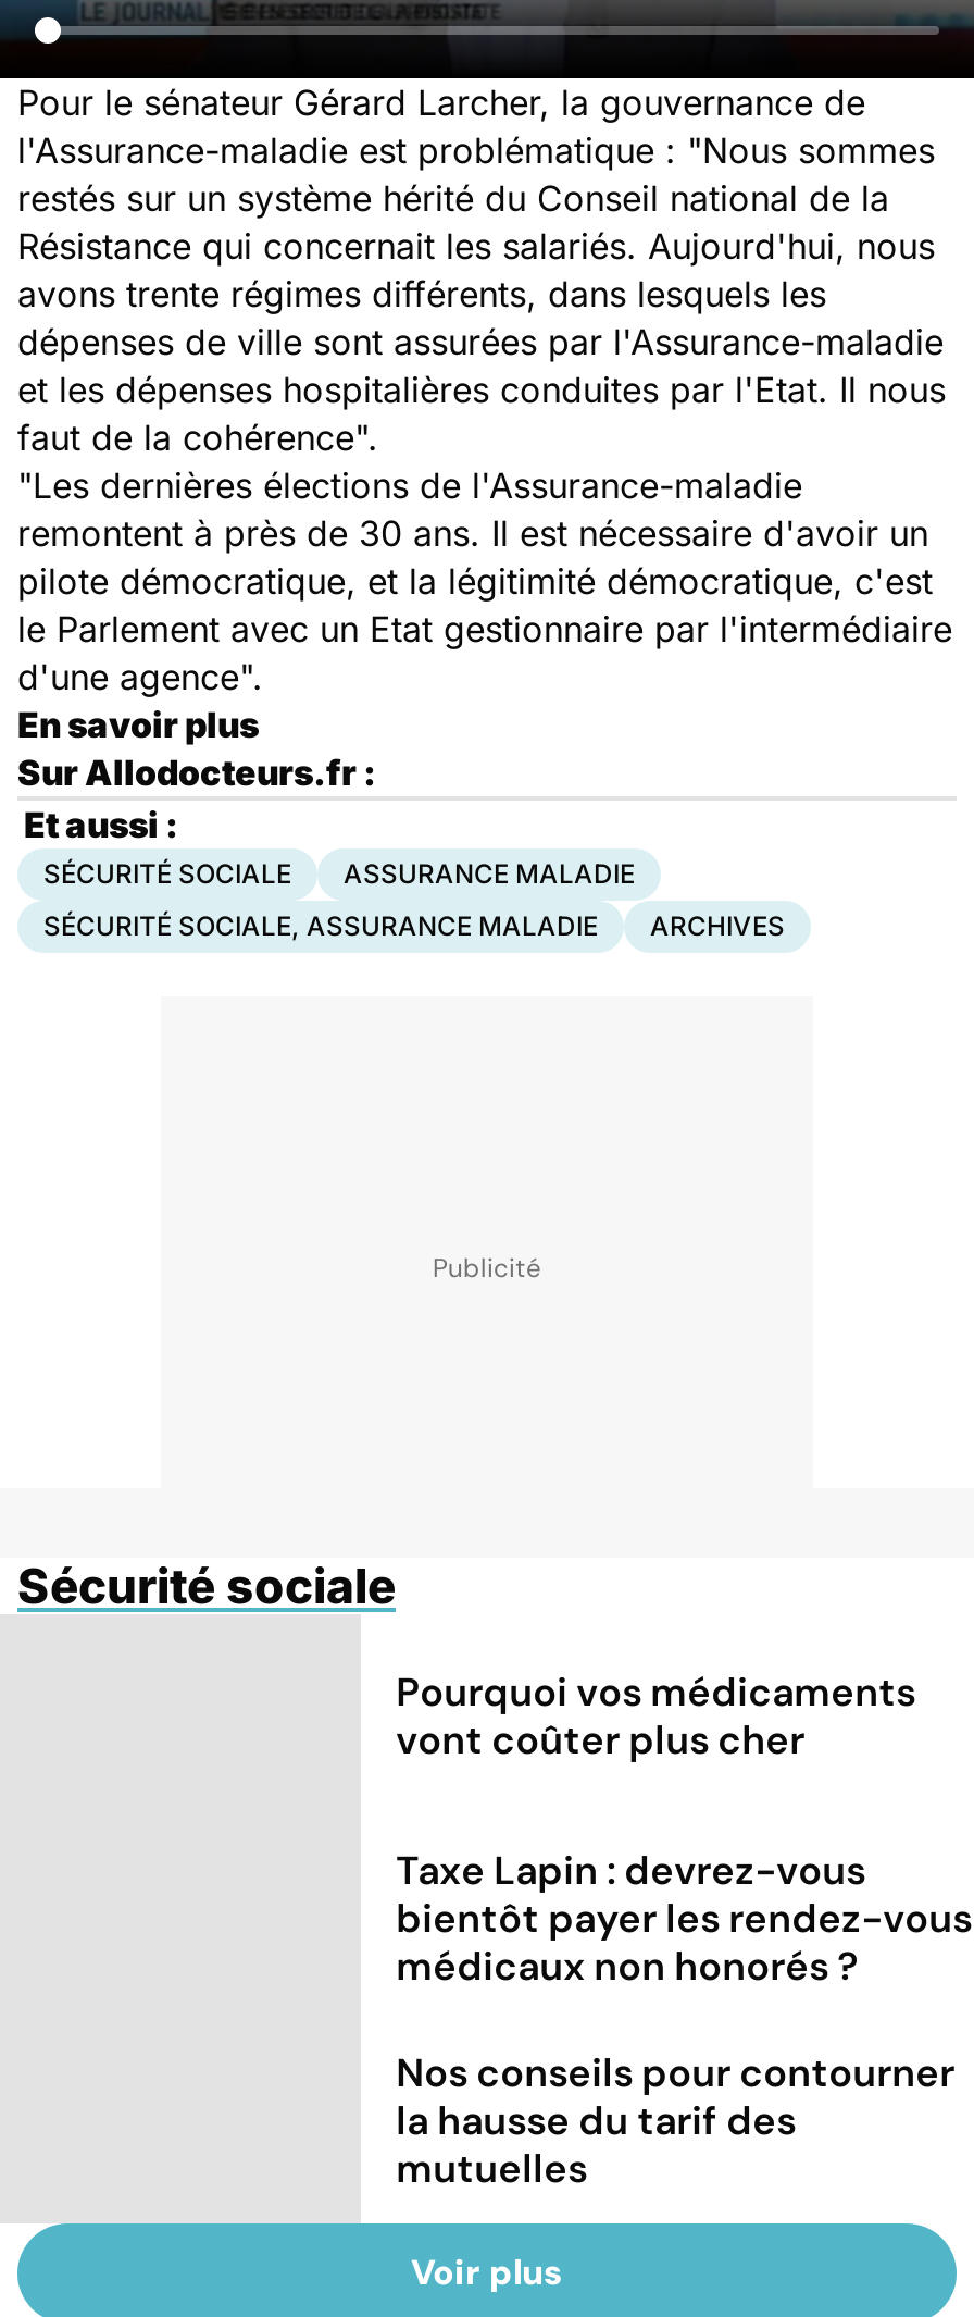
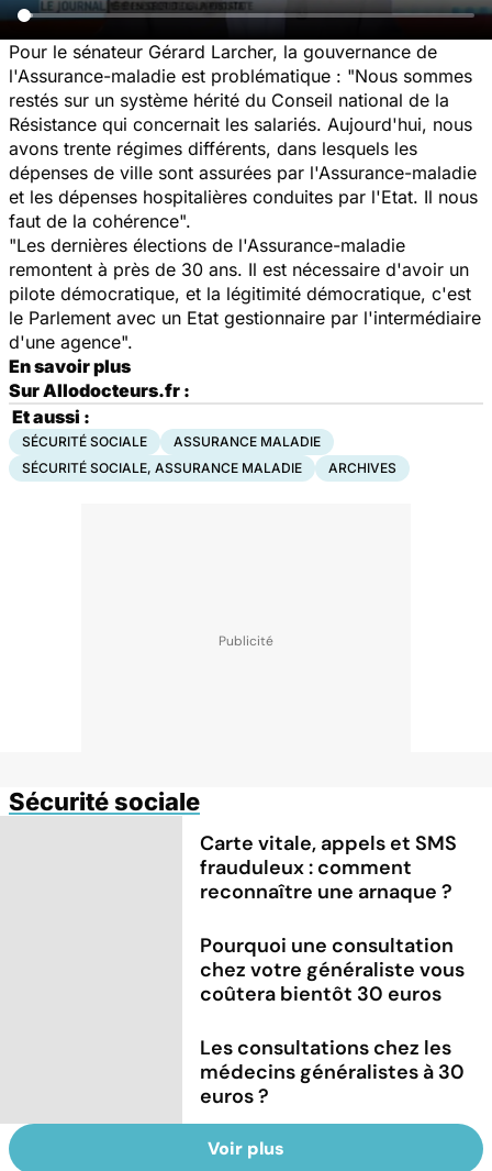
[396,1666,916,1766] Pourquoi vos médicaments | vont coûter plus cher -> [200,830,457,905] Carte vitale, appels et SMS | frauduleux : comment | reconnaître une arnaque ?
[396,1845,972,1993] Taxe Lapin : devrez-vous | bientôt payer les rendez-vous | médicaux non honorés ? -> [200,932,465,1007] Pourquoi une consultation | chez votre généraliste vous | coûtera bientôt 30 euros
[396,2047,955,2195] Nos conseils pour contourner | la hausse du tarif des | mutuelles -> [200,1035,465,1110] Les consultations chez les | médecins généralistes à 30 | euros ?

